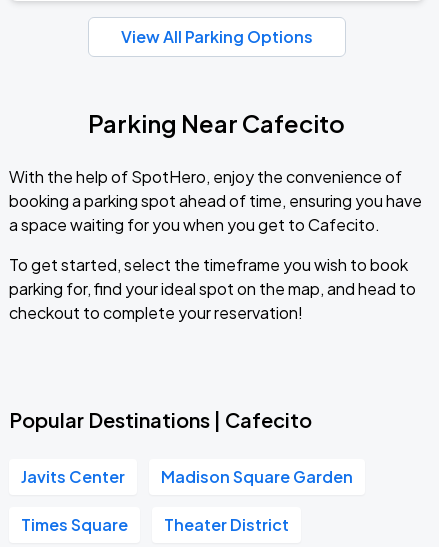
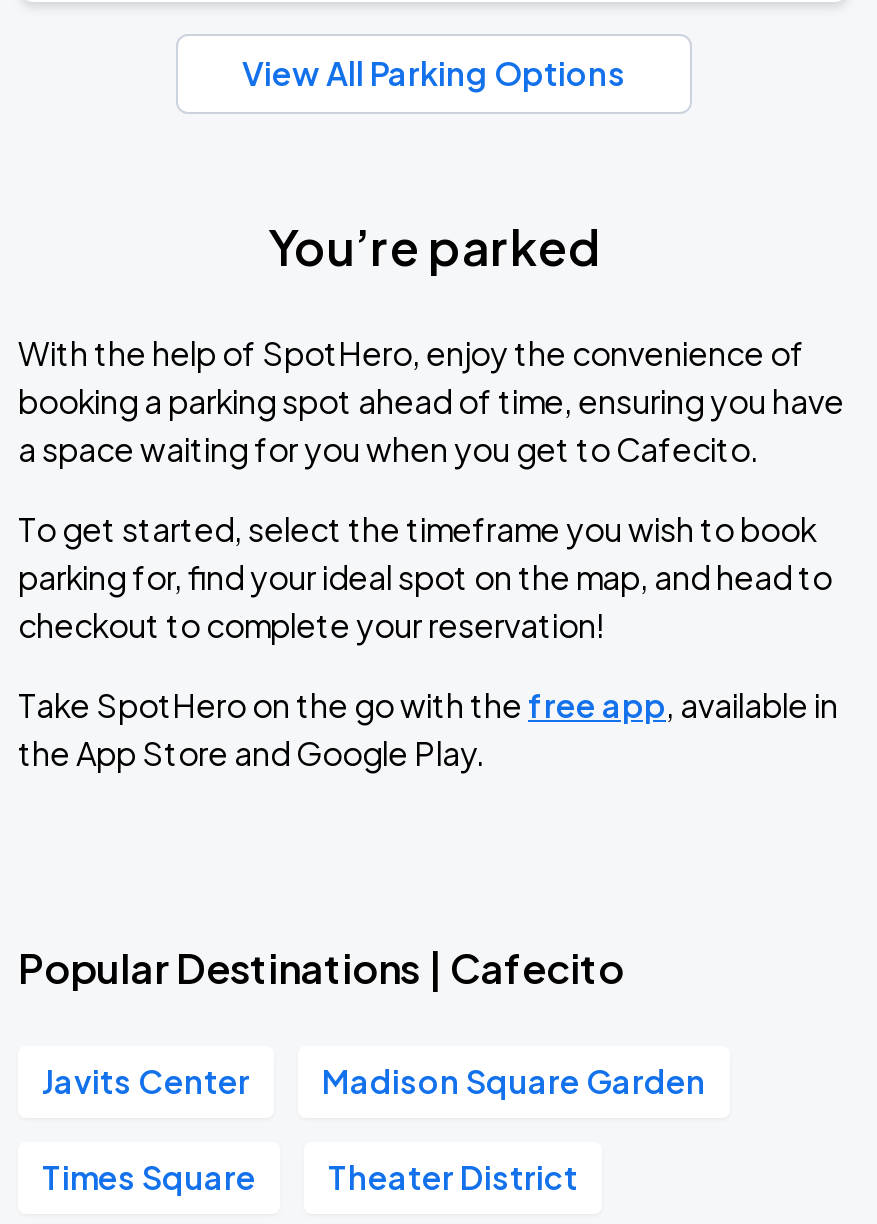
[88,108,345,138] Parking Near Cafecito -> [268,216,600,276] You’re parked
none -> [18,684,838,774] Take SpotHero on the go with the free app, available in | the App Store and Google Play.

